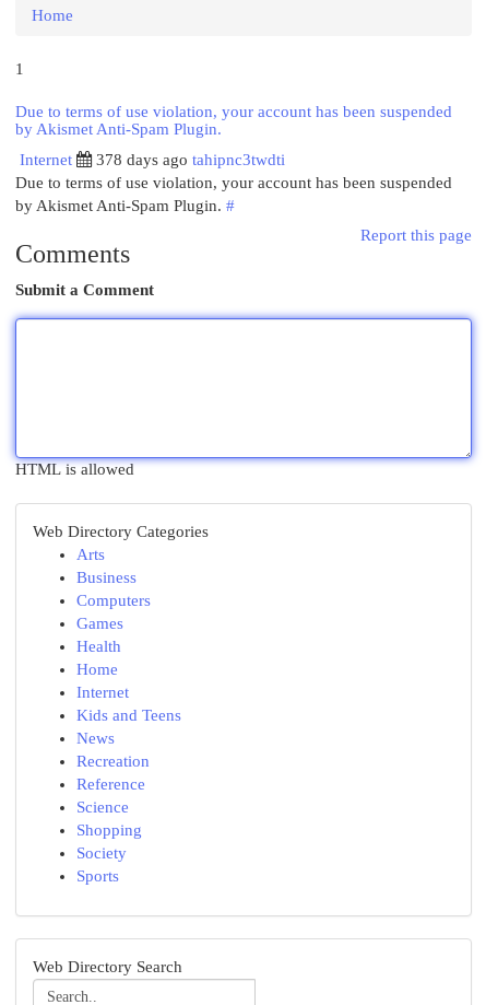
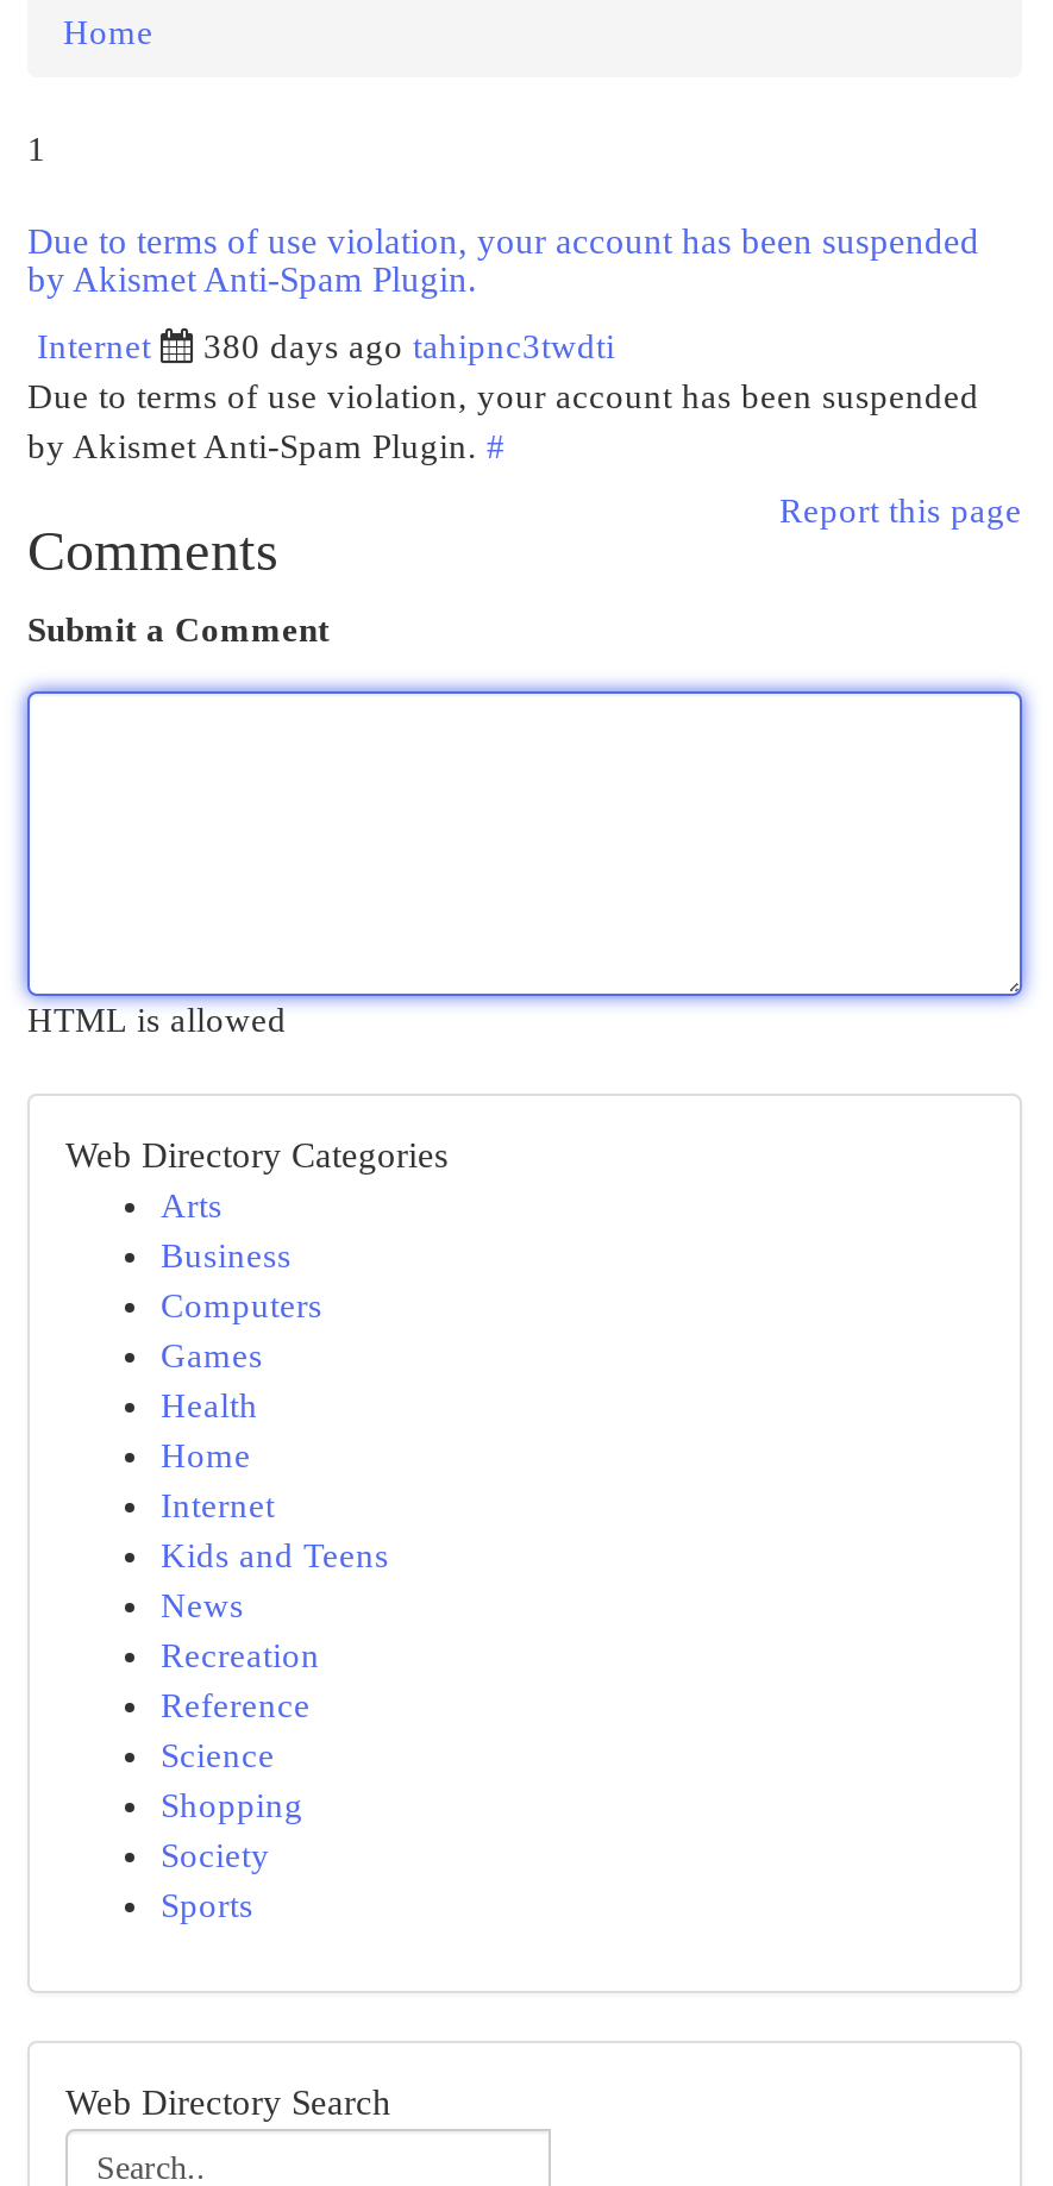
[96,151,285,168] 378 days ago tahipnc3twdti -> [203,327,615,365] 380 days ago tahipnc3twdti

